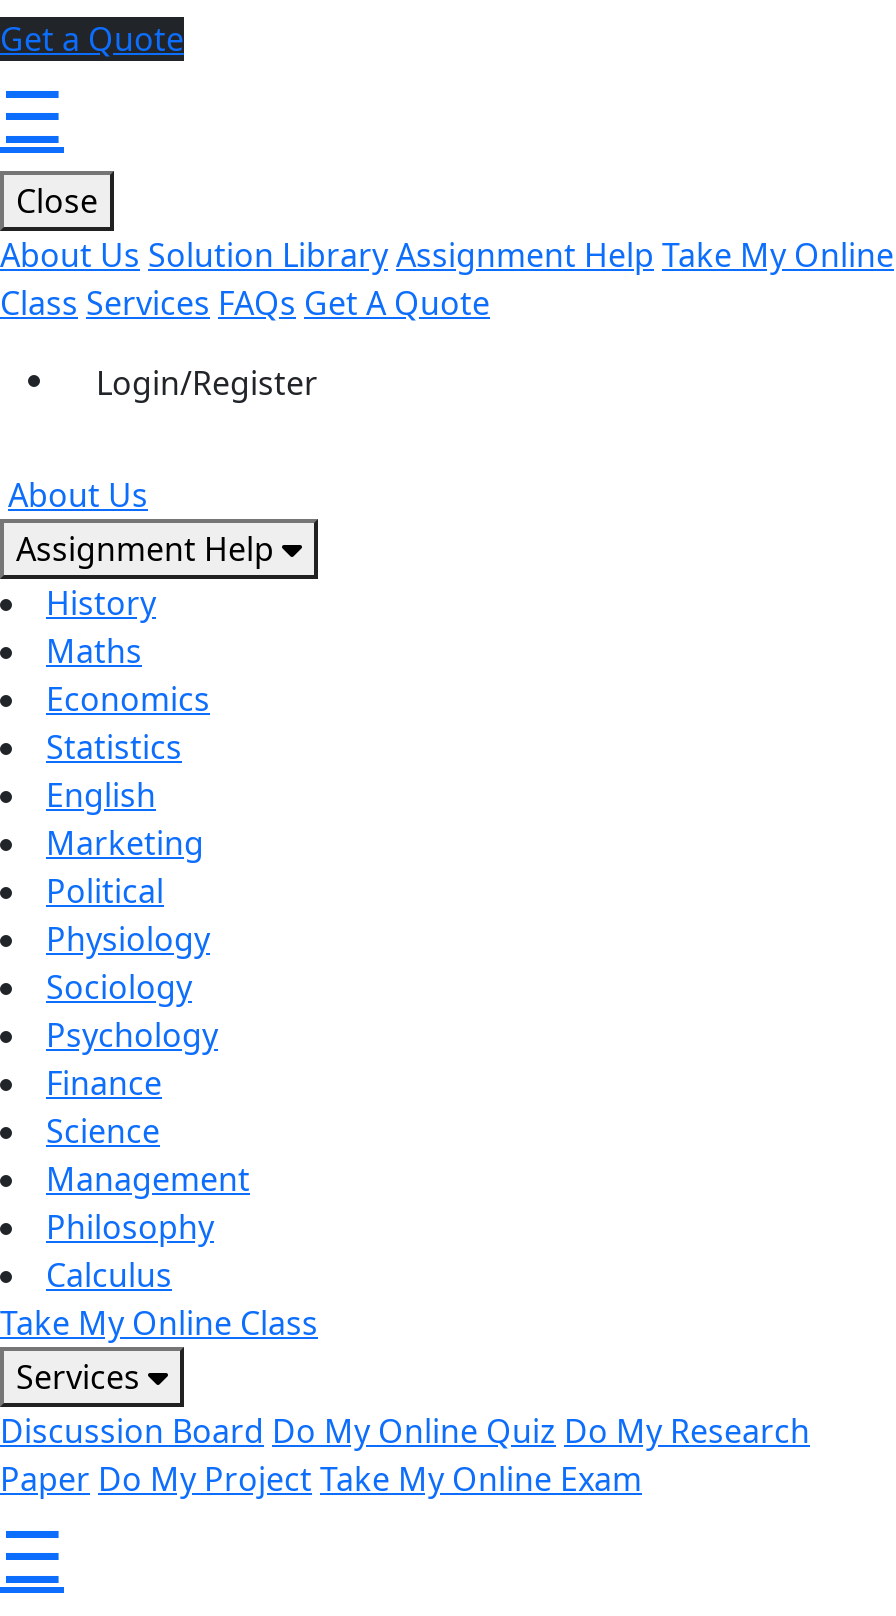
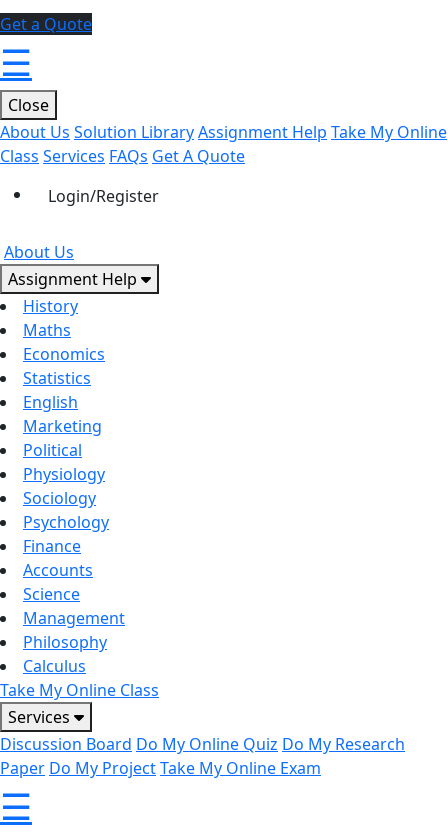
none -> [23,559,93,581] Accounts

